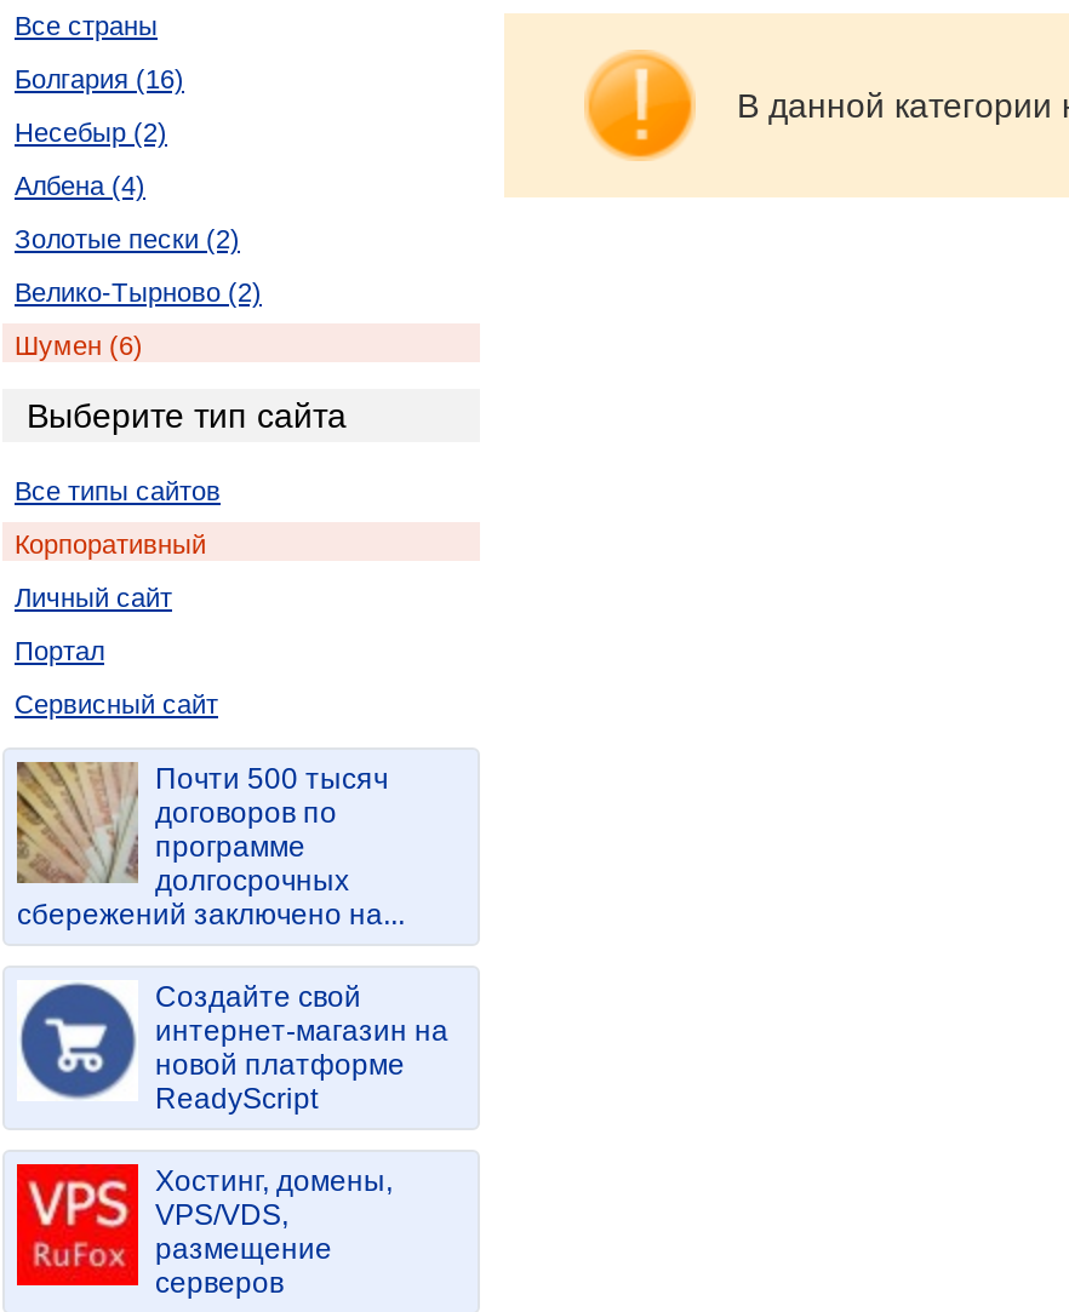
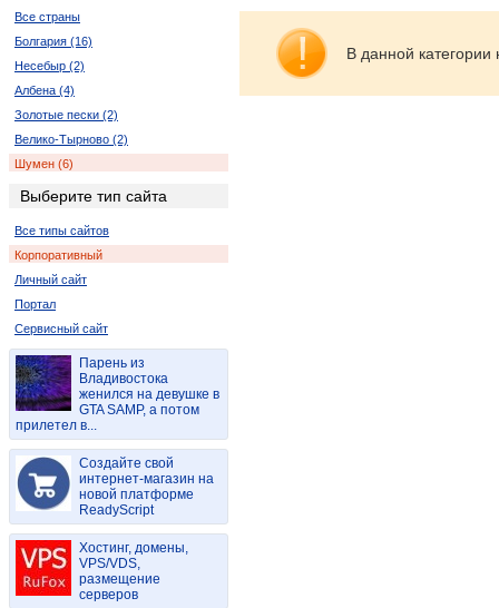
[15,760,405,932] [image] | Почти 500 тысяч | договоров по | программе | долгосрочных | сбережений заключено на... -> [14,354,219,433] [image] | Парень из | Владивостока | женился на девушке в | GTA SAMP, а потом | прилетел в...

